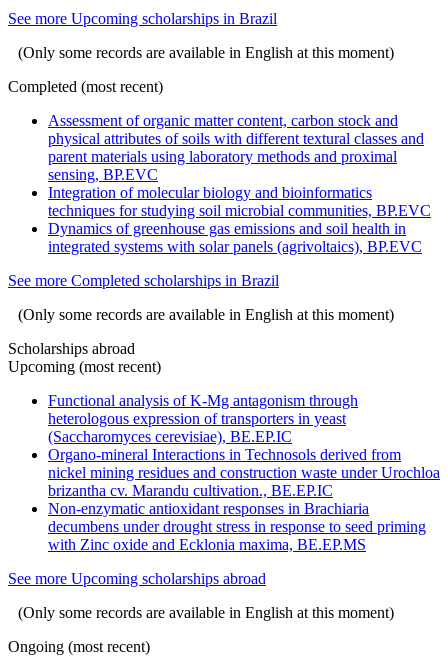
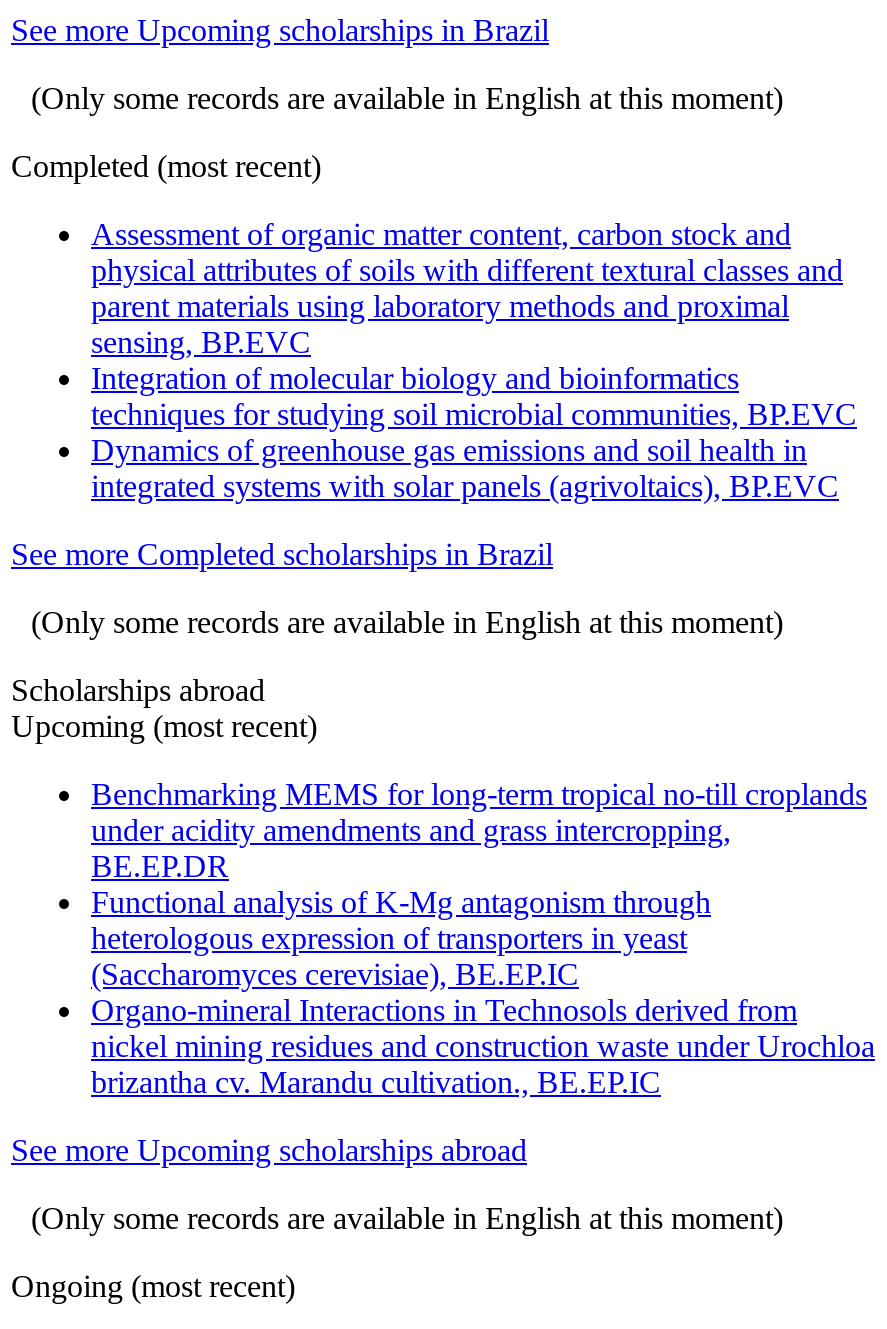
none -> [91,776,867,882] Benchmarking MEMS for long-term tropical no-till croplands | under acidity amendments and grass intercropping, | BE.EP.DR
moved [48,392,440,499] -> [91,884,875,1098]: Functional analysis of K-Mg antagonism through | heterologous expression of transporters in yeast | (Saccharomyces cerevisiae), BE.EP.IC | Organo-mineral Interactions in Technosols derived from | nickel mining residues and construction waste under Urochloa | brizantha cv. Marandu cultivation., BE.EP.IC
[48,500,426,553] Non-enzymatic antioxidant responses in Brachiaria | decumbens under drought stress in response to seed priming | with Zinc oxide and Ecklonia maxima, BE.EP.MS -> none

